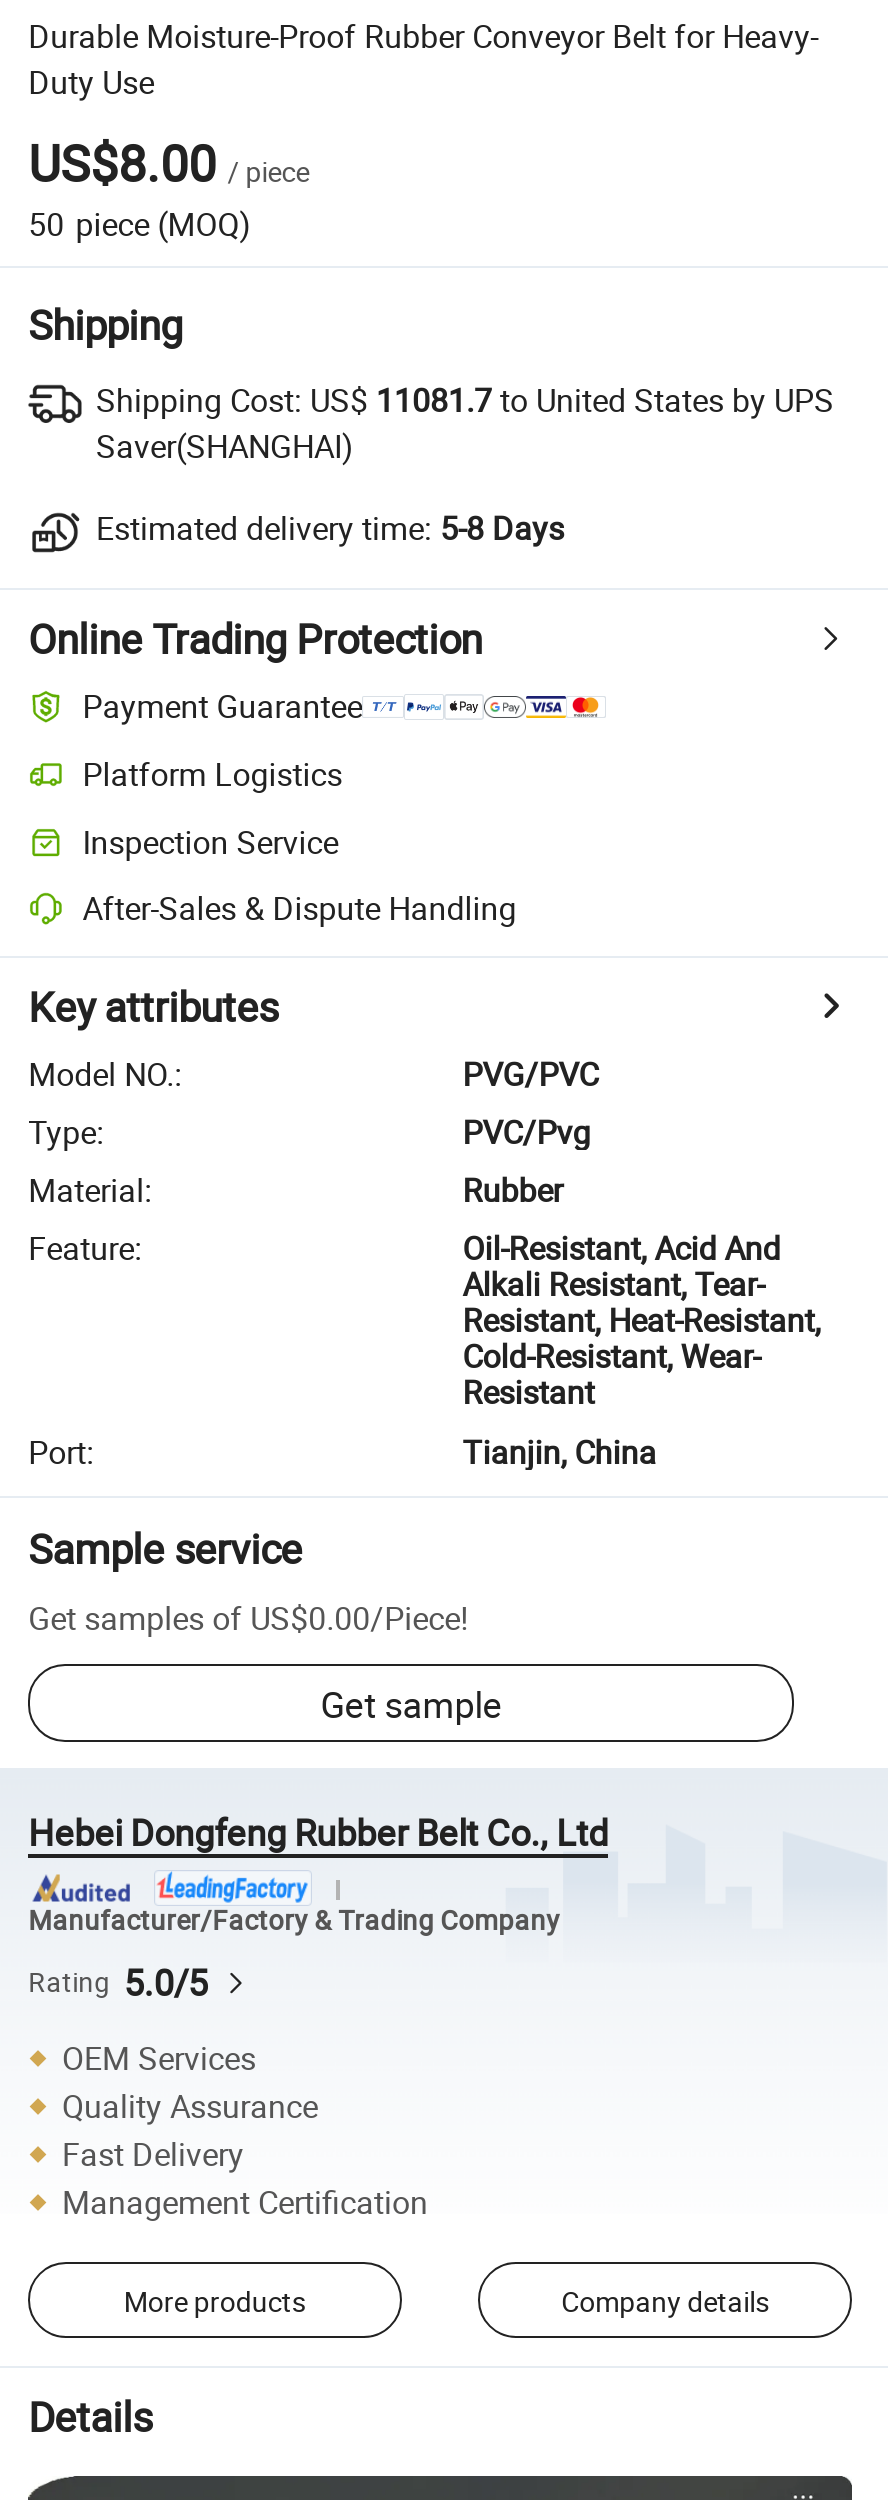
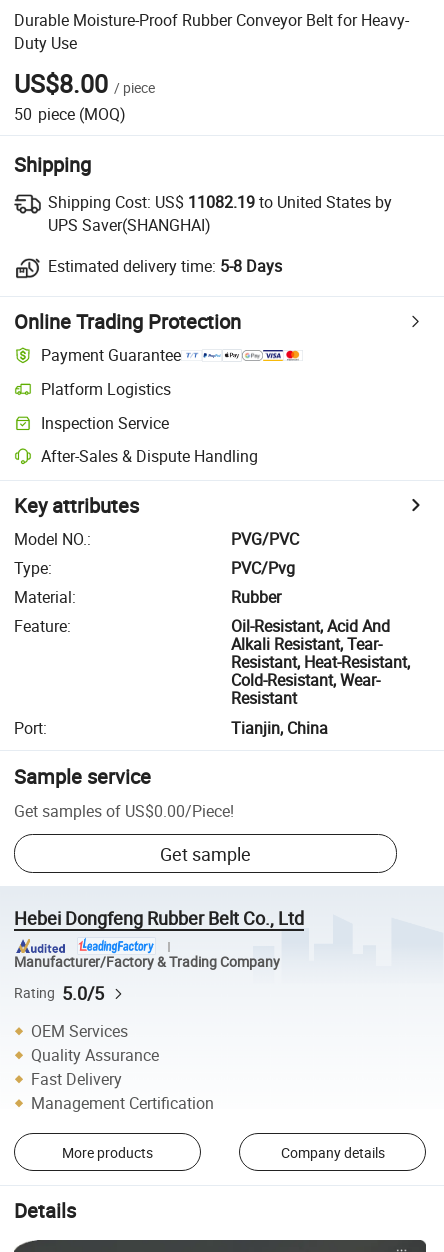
[96,378,834,468] Shipping Cost: US$11081.7 to United States by UPS | Saver(SHANGHAI) -> [48,191,392,236] Shipping Cost: US$11082.19 to United States by | UPS Saver(SHANGHAI)

